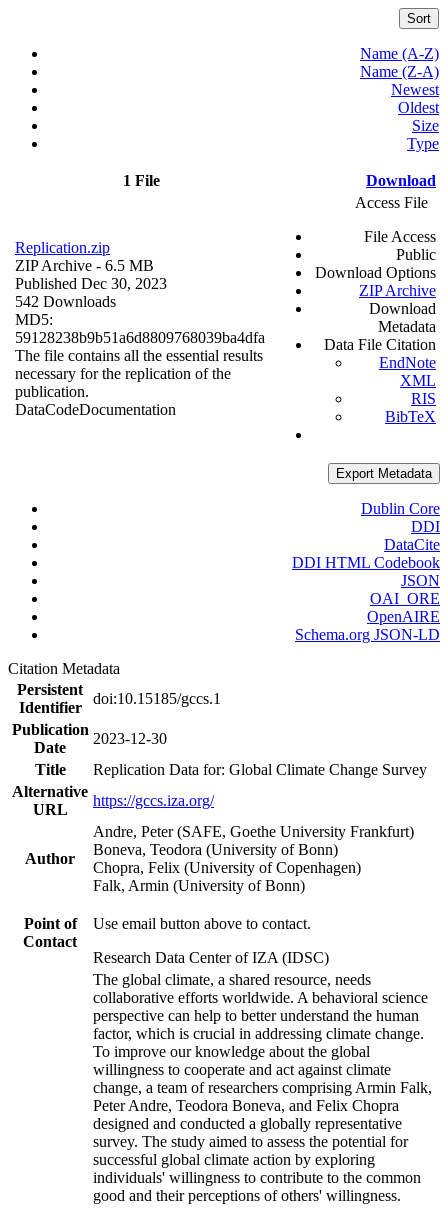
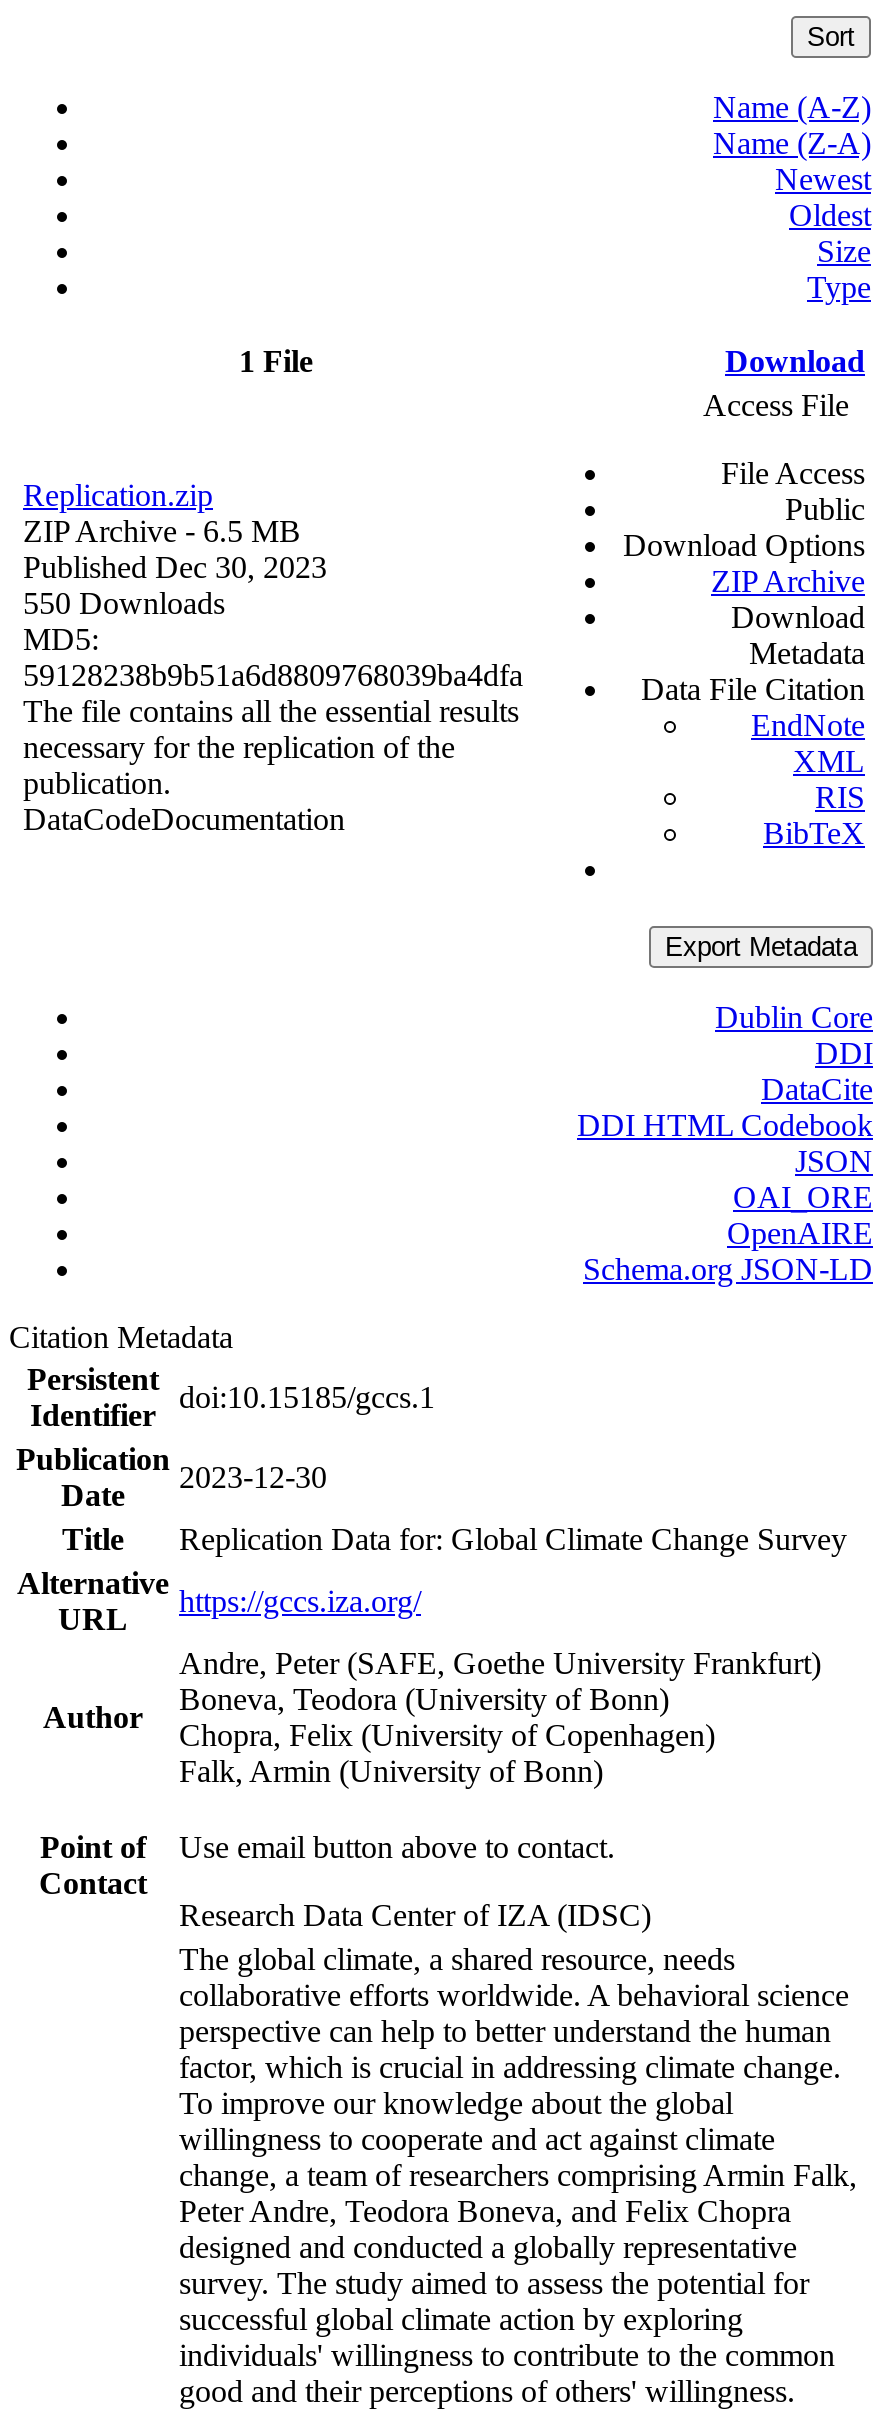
[15,293,116,310] 542 Downloads -> [23,587,225,621] 550 Downloads

